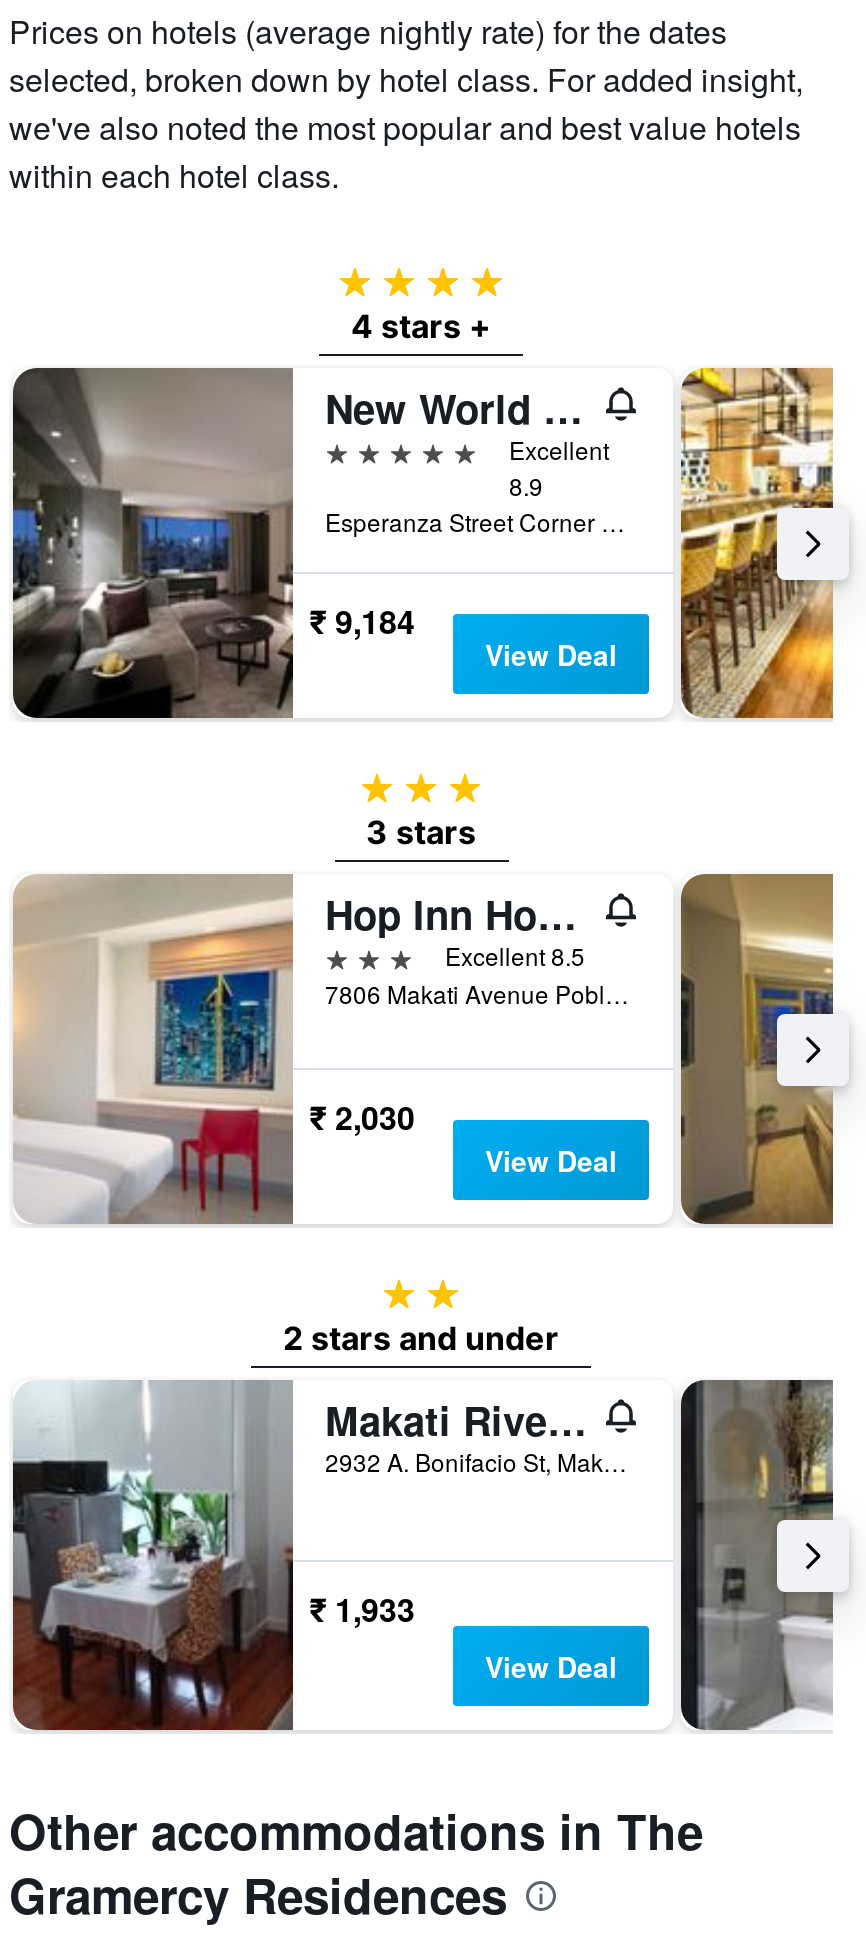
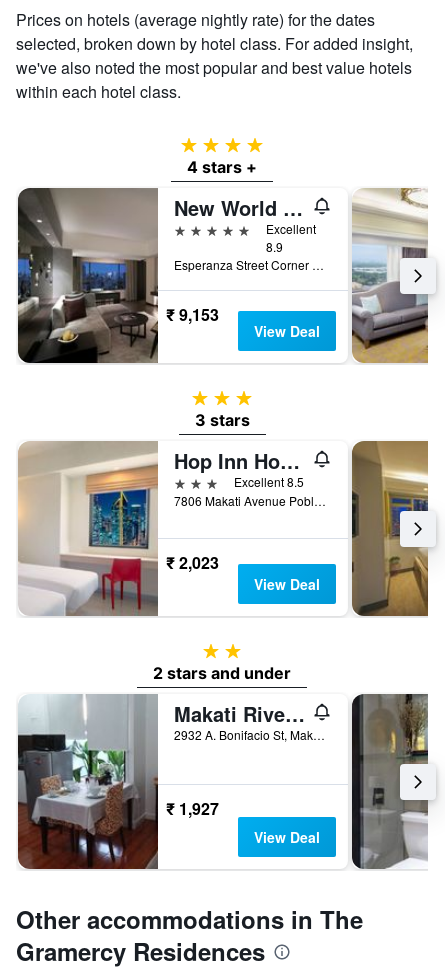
[679,368,835,718] [image] -> [351,188,429,363] [image]
[309,598,415,644] ₹ 9,184 -> [166,303,219,326] ₹ 9,153
[309,1093,415,1139] ₹ 2,030 -> [166,550,219,573] ₹ 2,023
[309,1586,415,1632] ₹ 1,933 -> [166,797,219,820] ₹ 1,927

